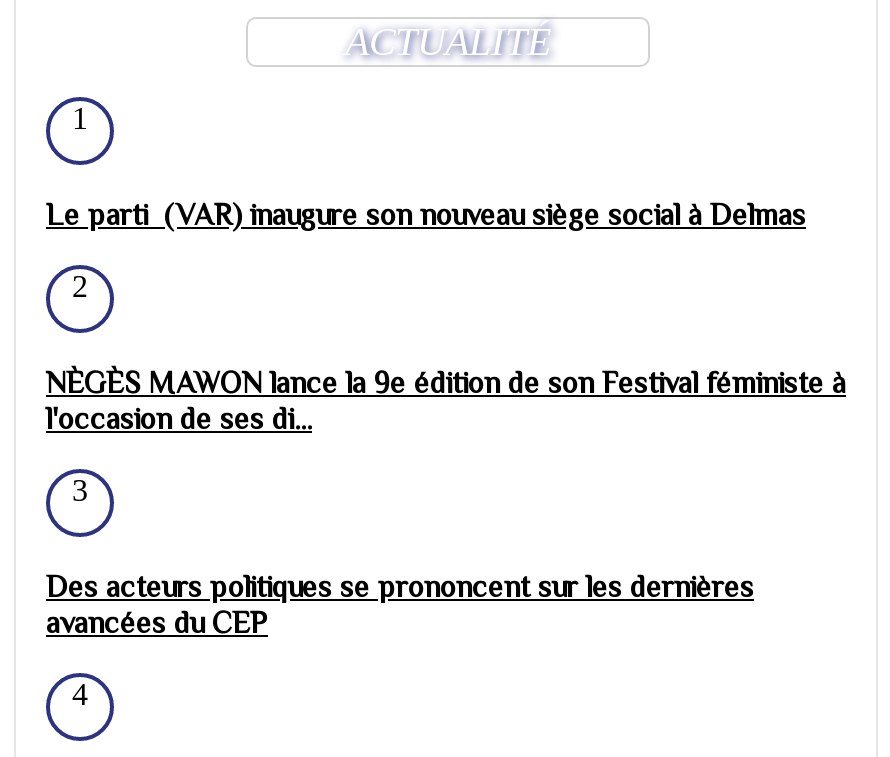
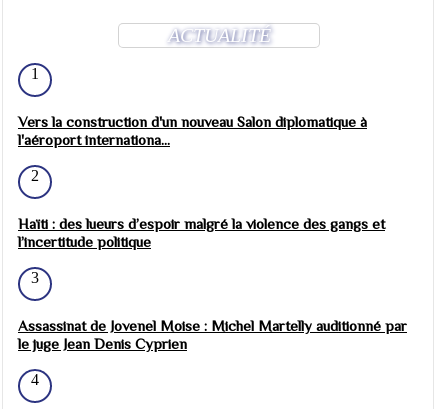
[46,197,806,231] Le parti (VAR) inaugure son nouveau siège social à Delmas -> [18,113,367,148] Vers la construction d'un nouveau Salon diplomatique à | l'aéroport internationa...
[46,365,846,435] NÈGÈS MAWON lance la 9e édition de son Festival féministe à | l'occasion de ses di... -> [18,215,385,250] Haïti : des lueurs d’espoir malgré la violence des gangs et | l’incertitude politique
[46,569,754,639] Des acteurs politiques se prononcent sur les dernières | avancées du CEP -> [18,317,407,352] Assassinat de Jovenel Moise : Michel Martelly auditionné par | le juge Jean Denis Cyprien

